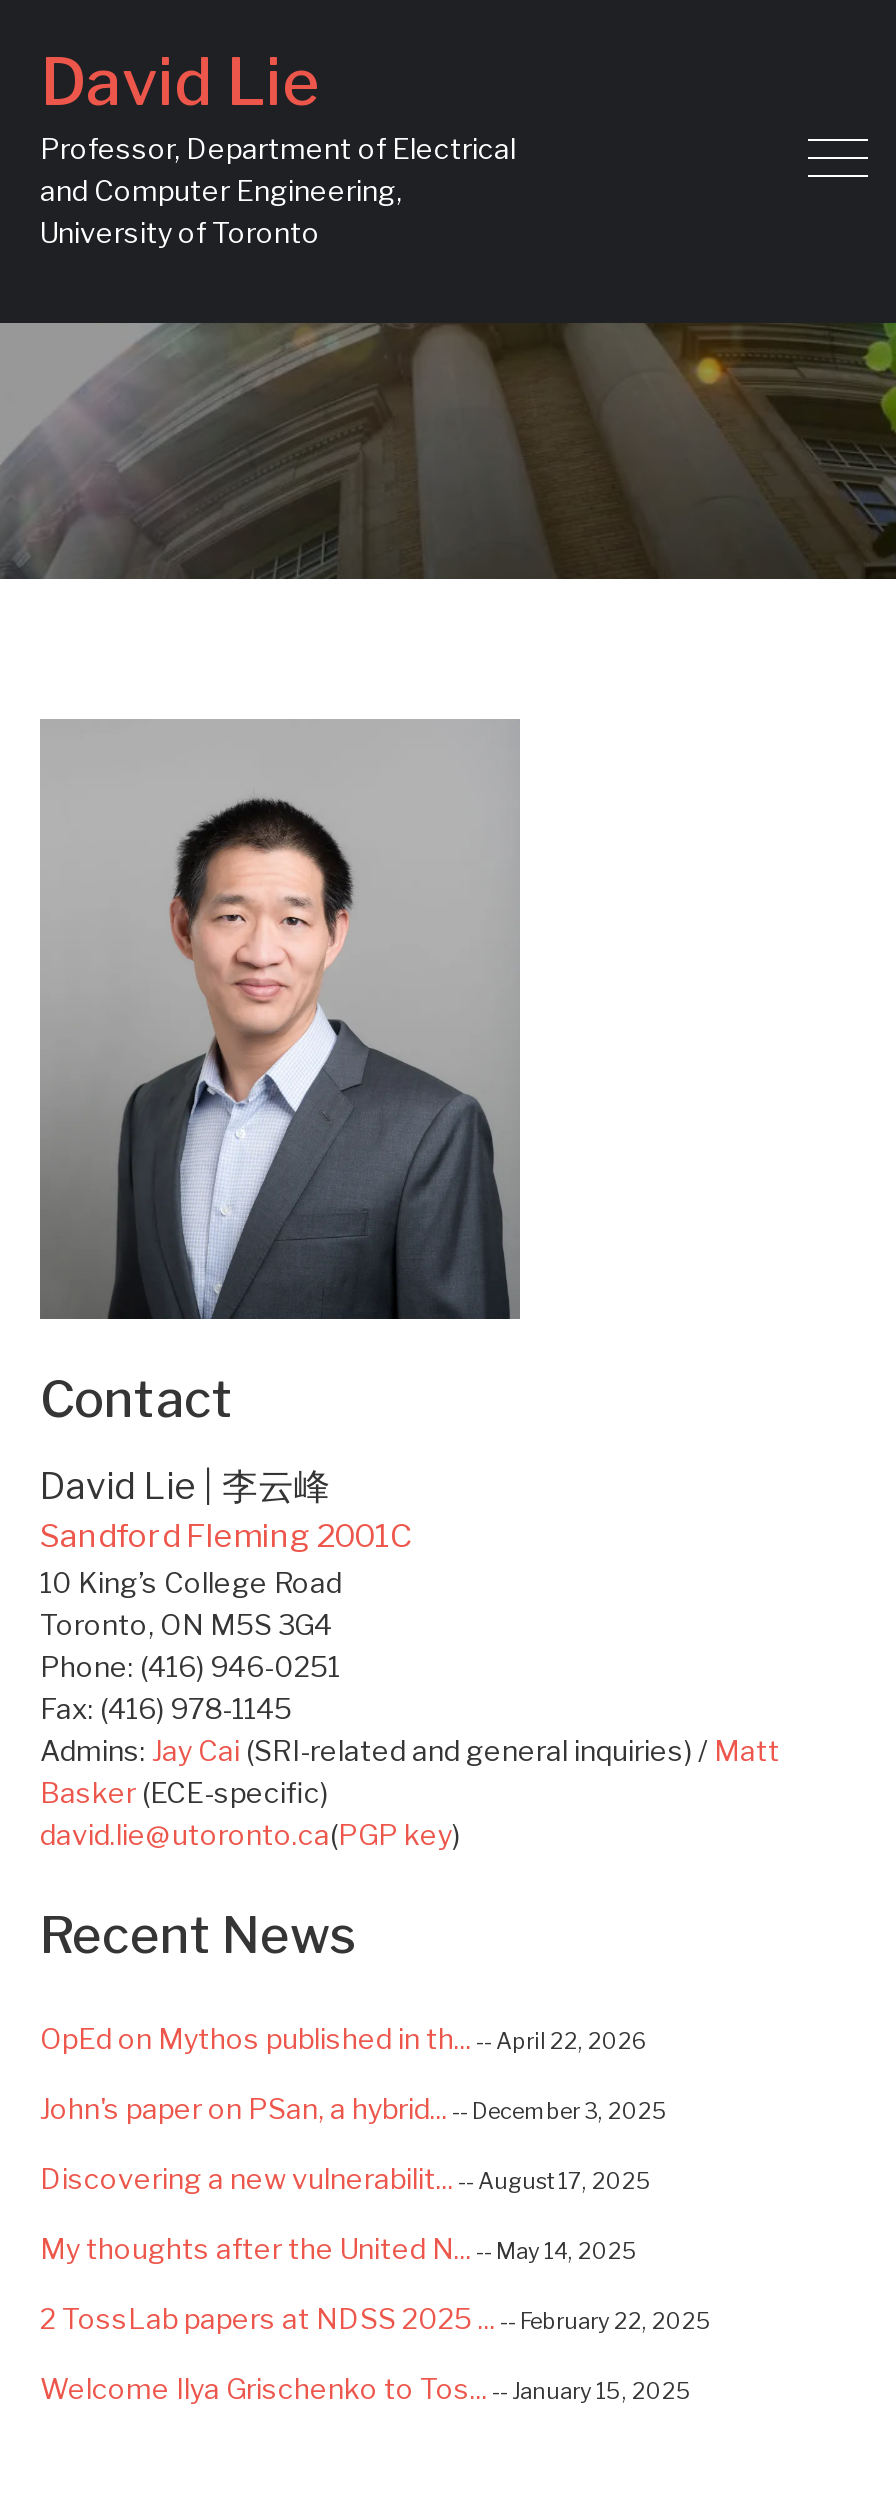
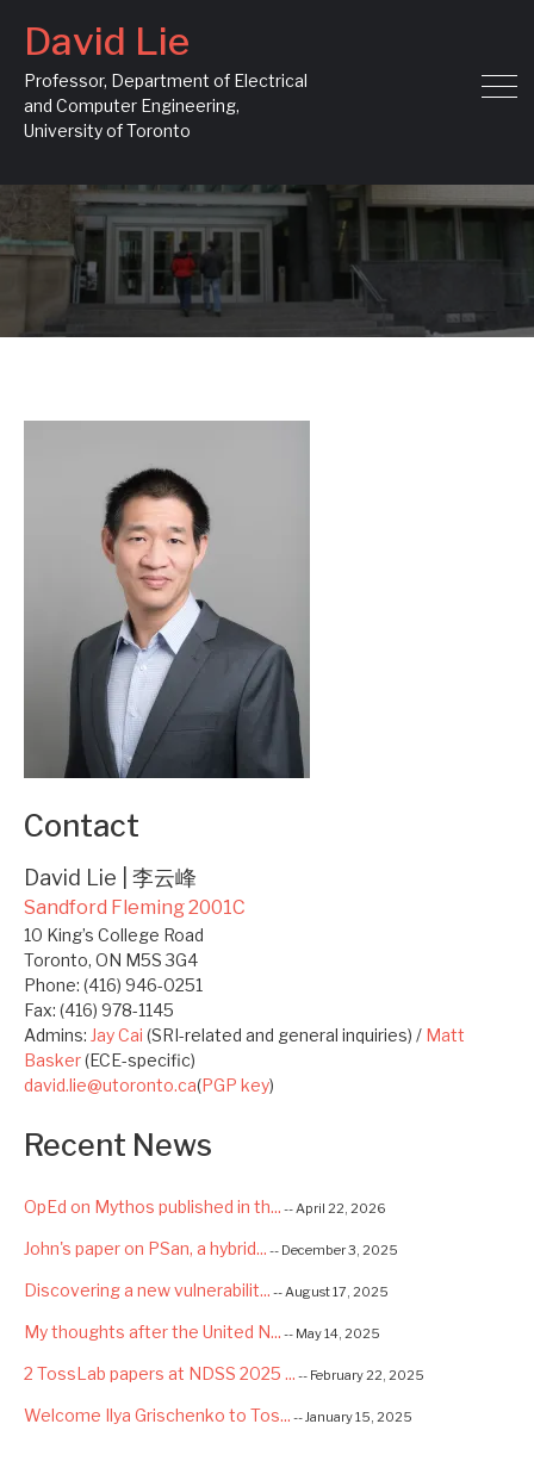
[6,321,890,579] [image] -> [4,185,530,337] [image]

